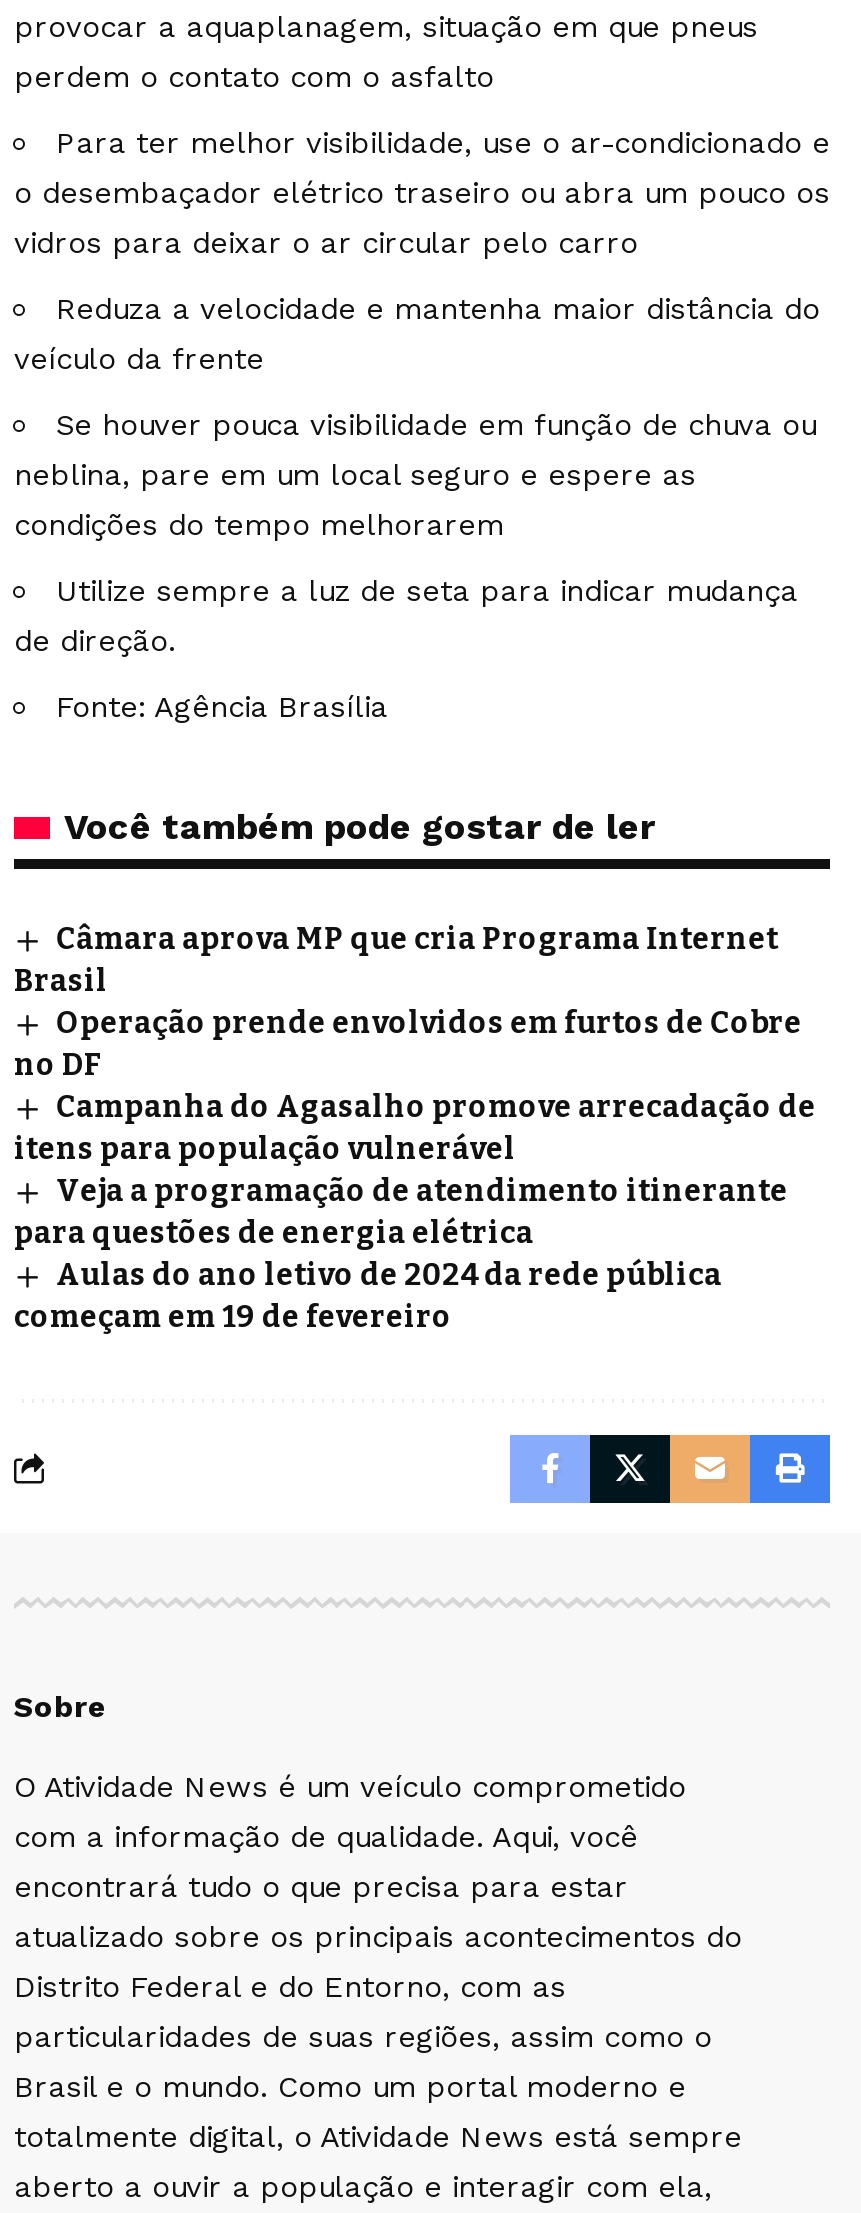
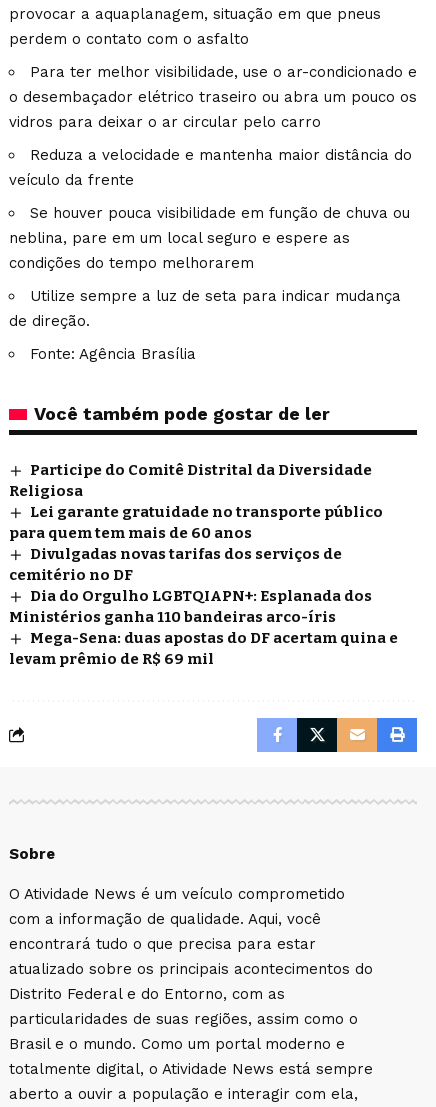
[14,921,816,1335] Câmara aprova MP que cria Programa Internet | Brasil | Operação prende envolvidos em furtos de Cobre | no DF | Campanha do Agasalho promove arrecadação de | itens para população vulnerável | Veja a programação de atendimento itinerante | para questões de energia elétrica | Aulas do ano letivo de 2024 da rede pública | começam em 19 de fevereiro -> [9,461,398,668] Participe do Comitê Distrital da Diversidade | Religiosa | Lei garante gratuidade no transporte público | para quem tem mais de 60 anos | Divulgadas novas tarifas dos serviços de | cemitério no DF | Dia do Orgulho LGBTQIAPN+: Esplanada dos | Ministérios ganha 110 bandeiras arco-íris | Mega-Sena: duas apostas do DF acertam quina e | levam prêmio de R$ 69 mil

